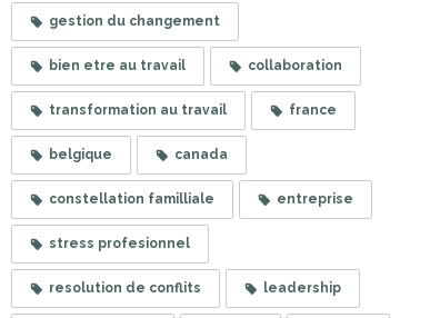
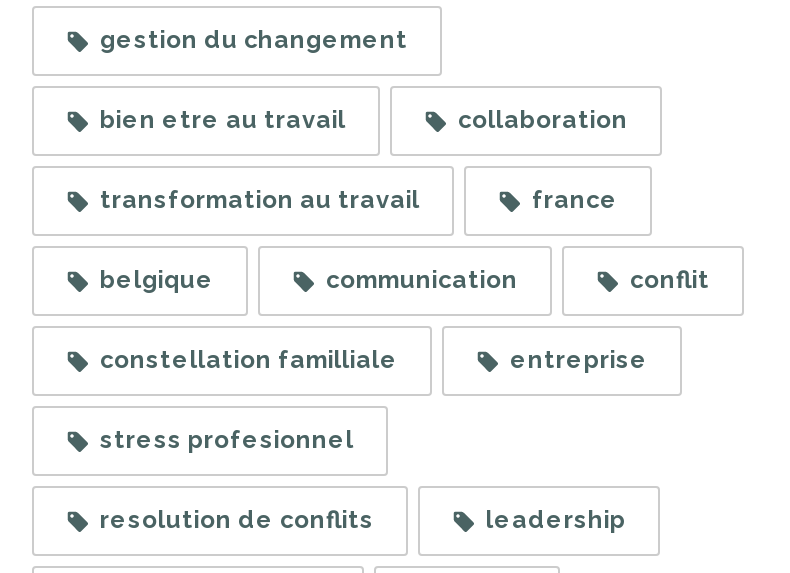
[174,147,228,163] canada -> [326,267,710,295] communication | conflit

